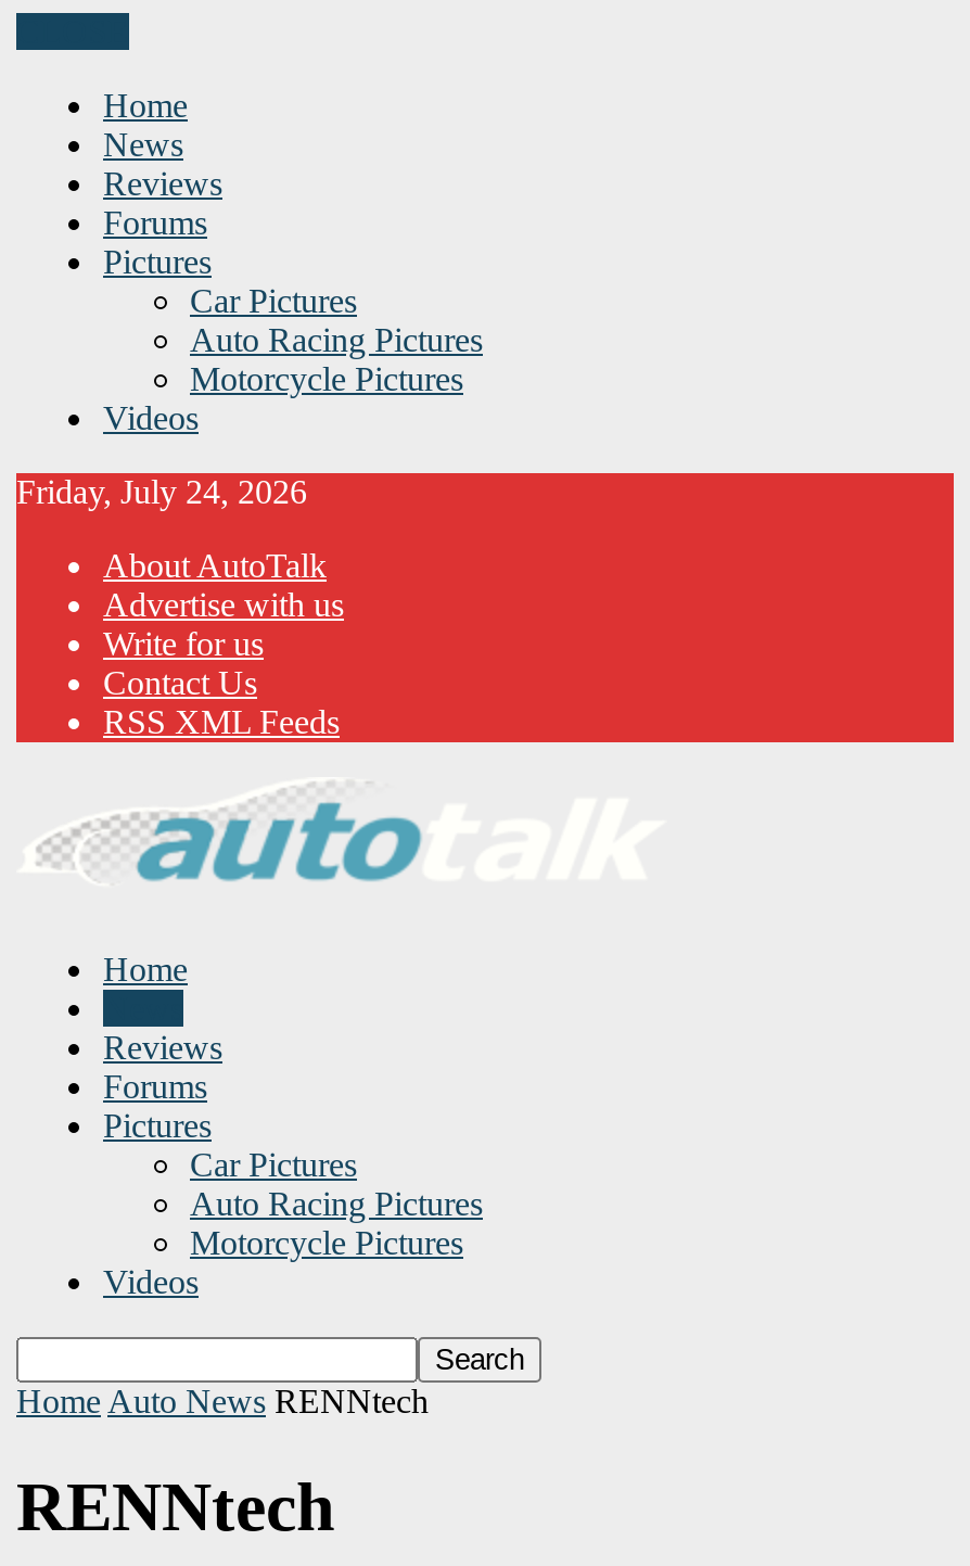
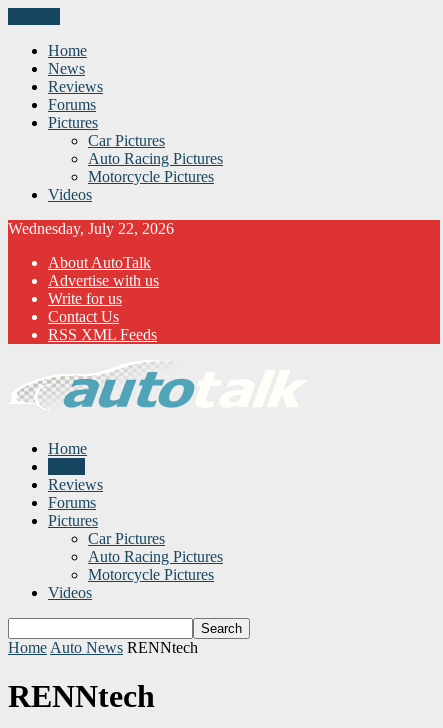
[16,473,307,510] Friday, July 24, 2026 -> [8,220,174,237] Wednesday, July 22, 2026

